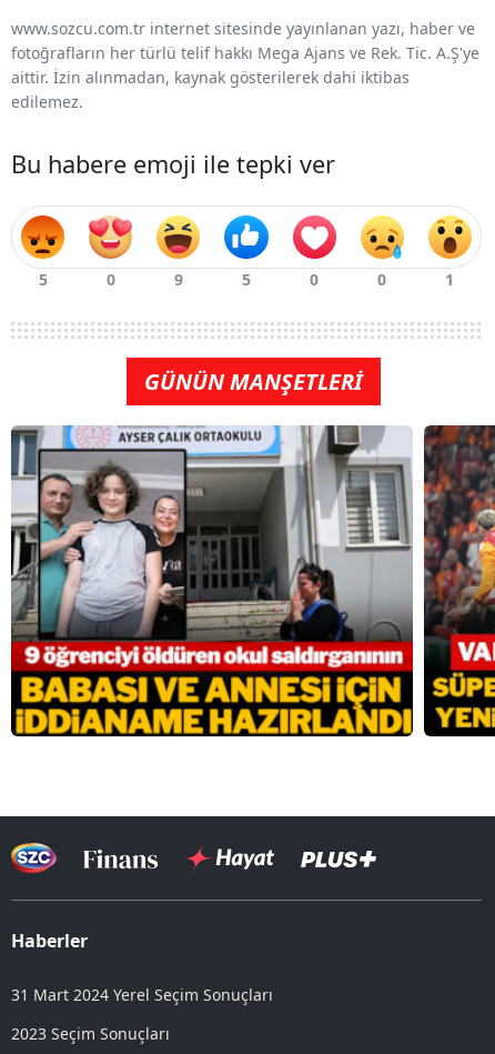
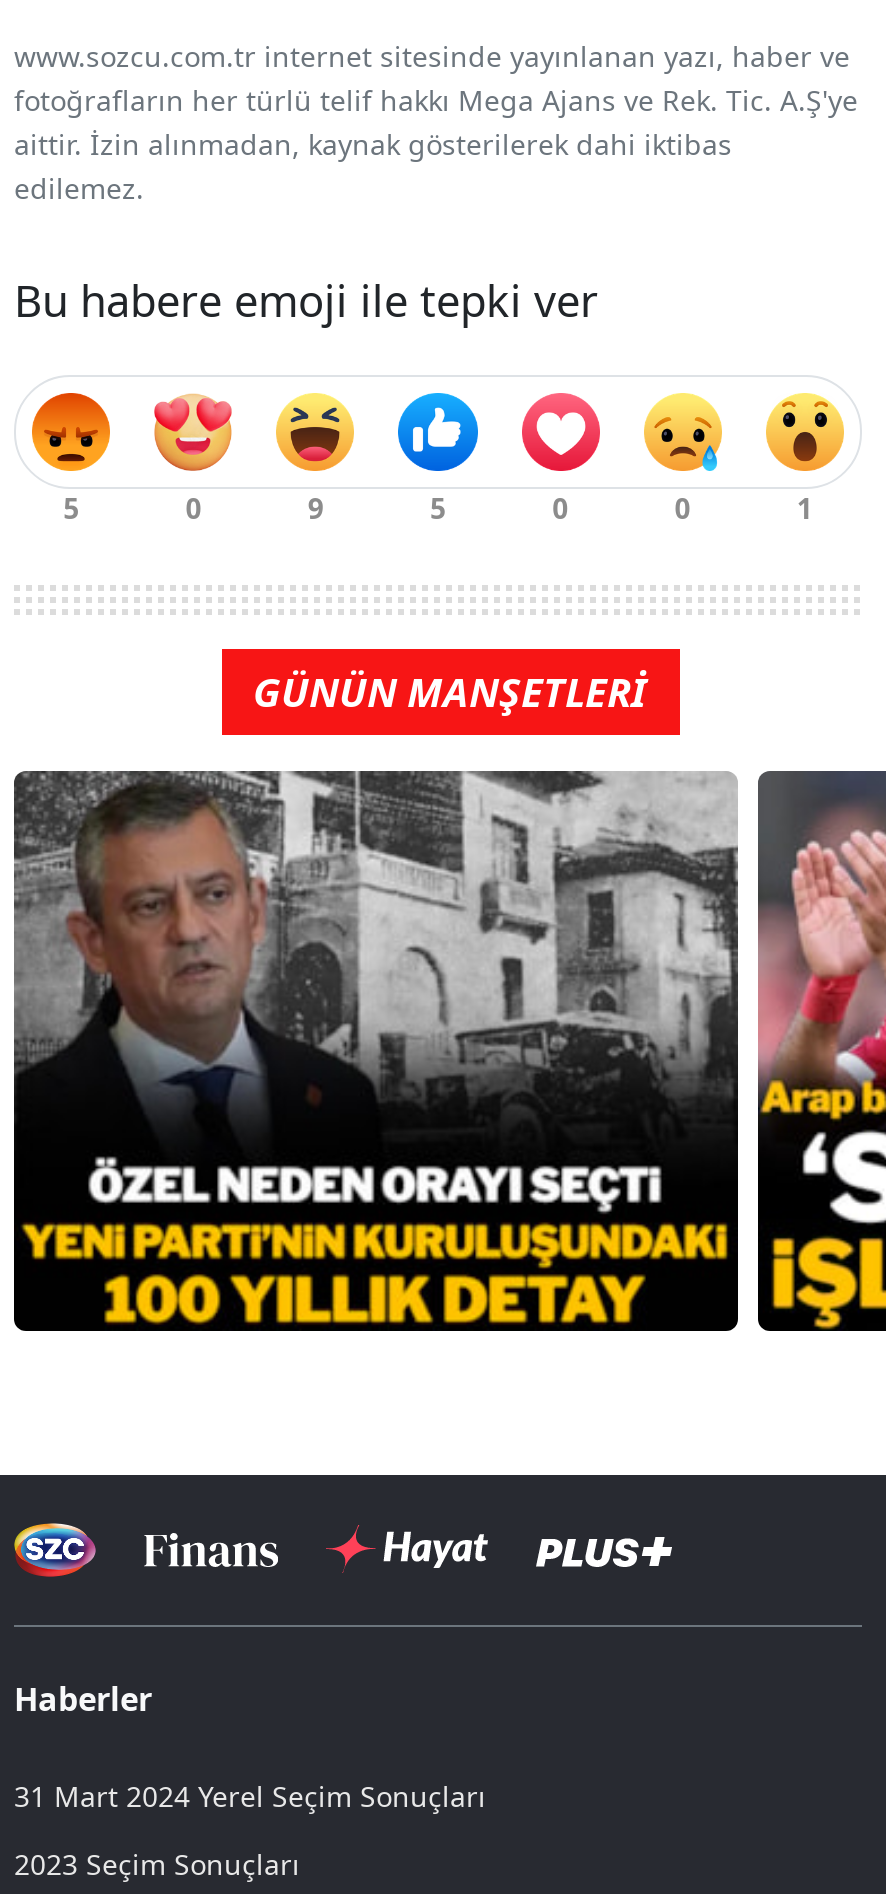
[10,424,414,737] [image] -> [12,770,740,1334] [image]
[423,424,492,737] [image] -> [756,770,880,1334] [image]

